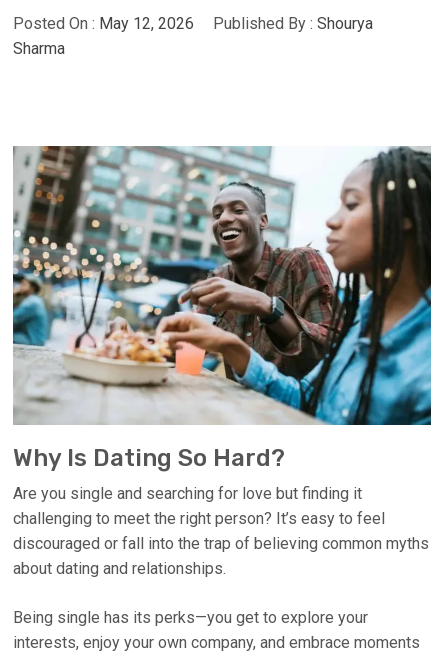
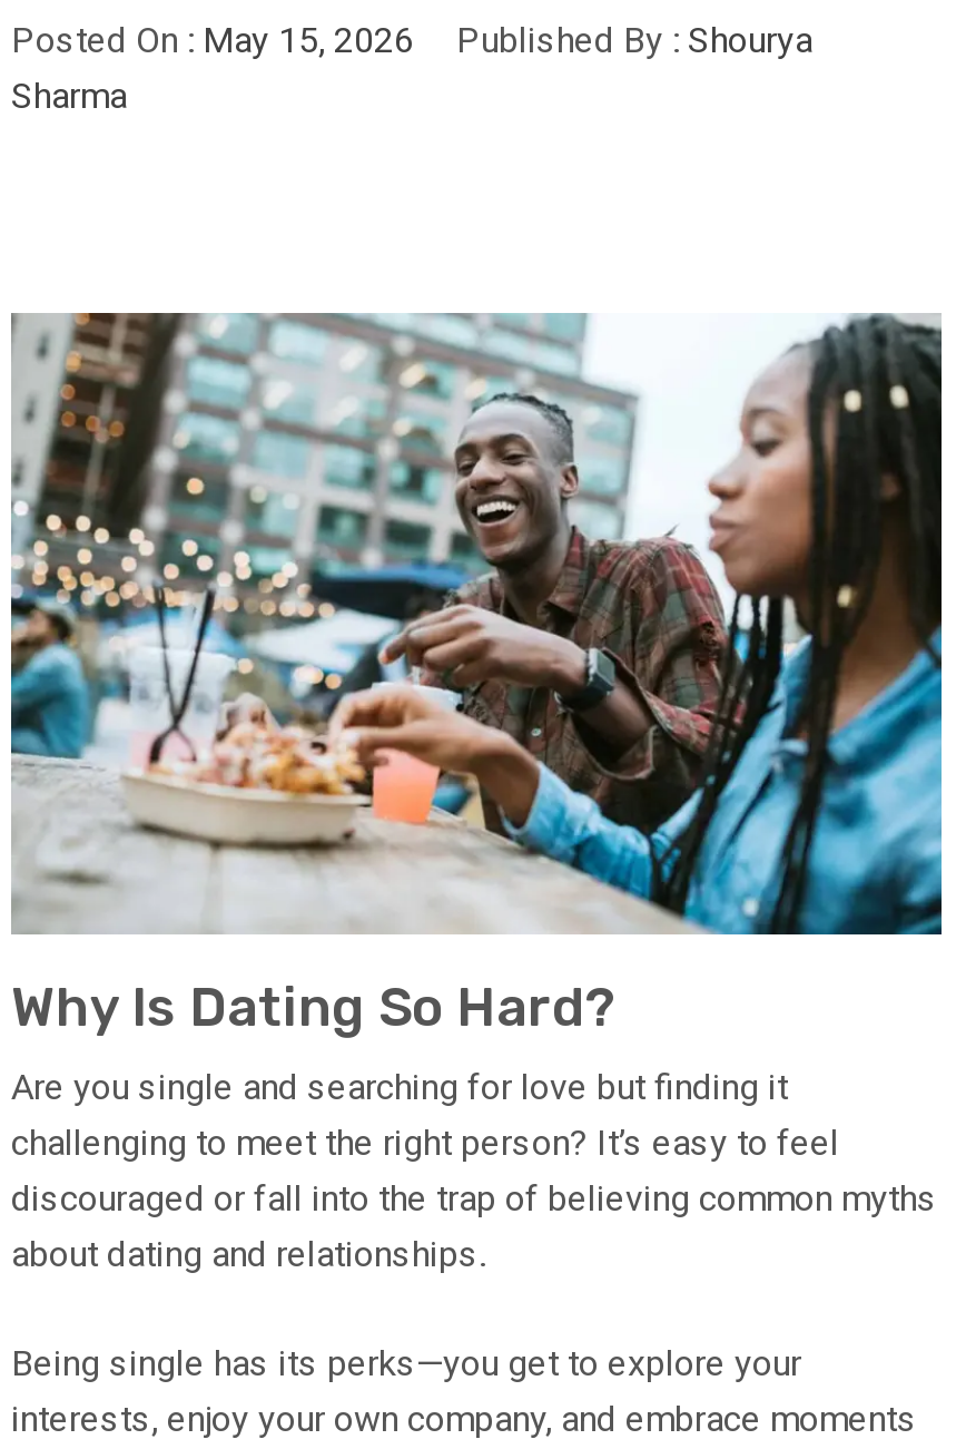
[13,14,373,33] Posted On : May 12, 2026 Published By : Shourya -> [11,20,812,62] Posted On : May 15, 2026 Published By : Shourya

